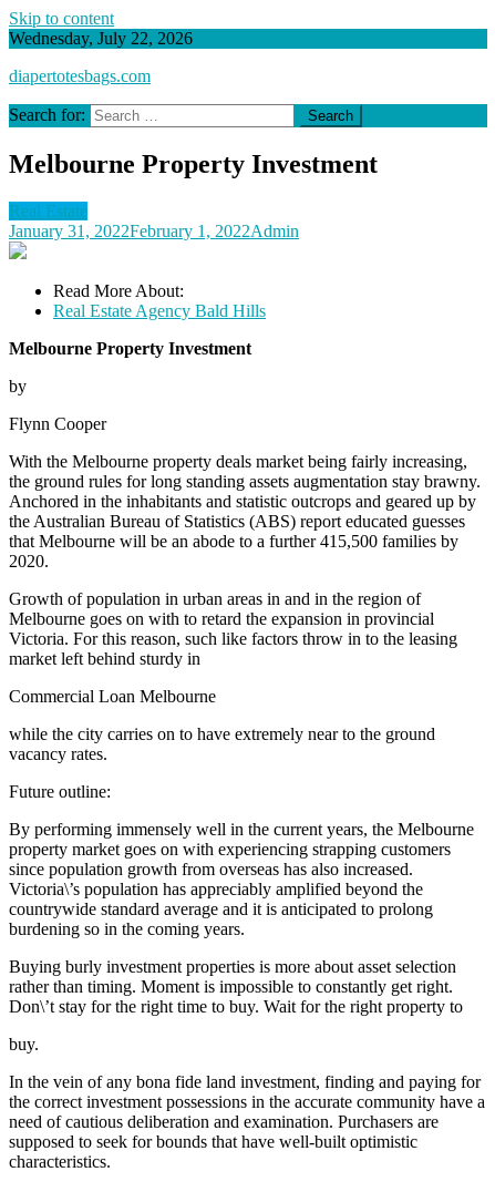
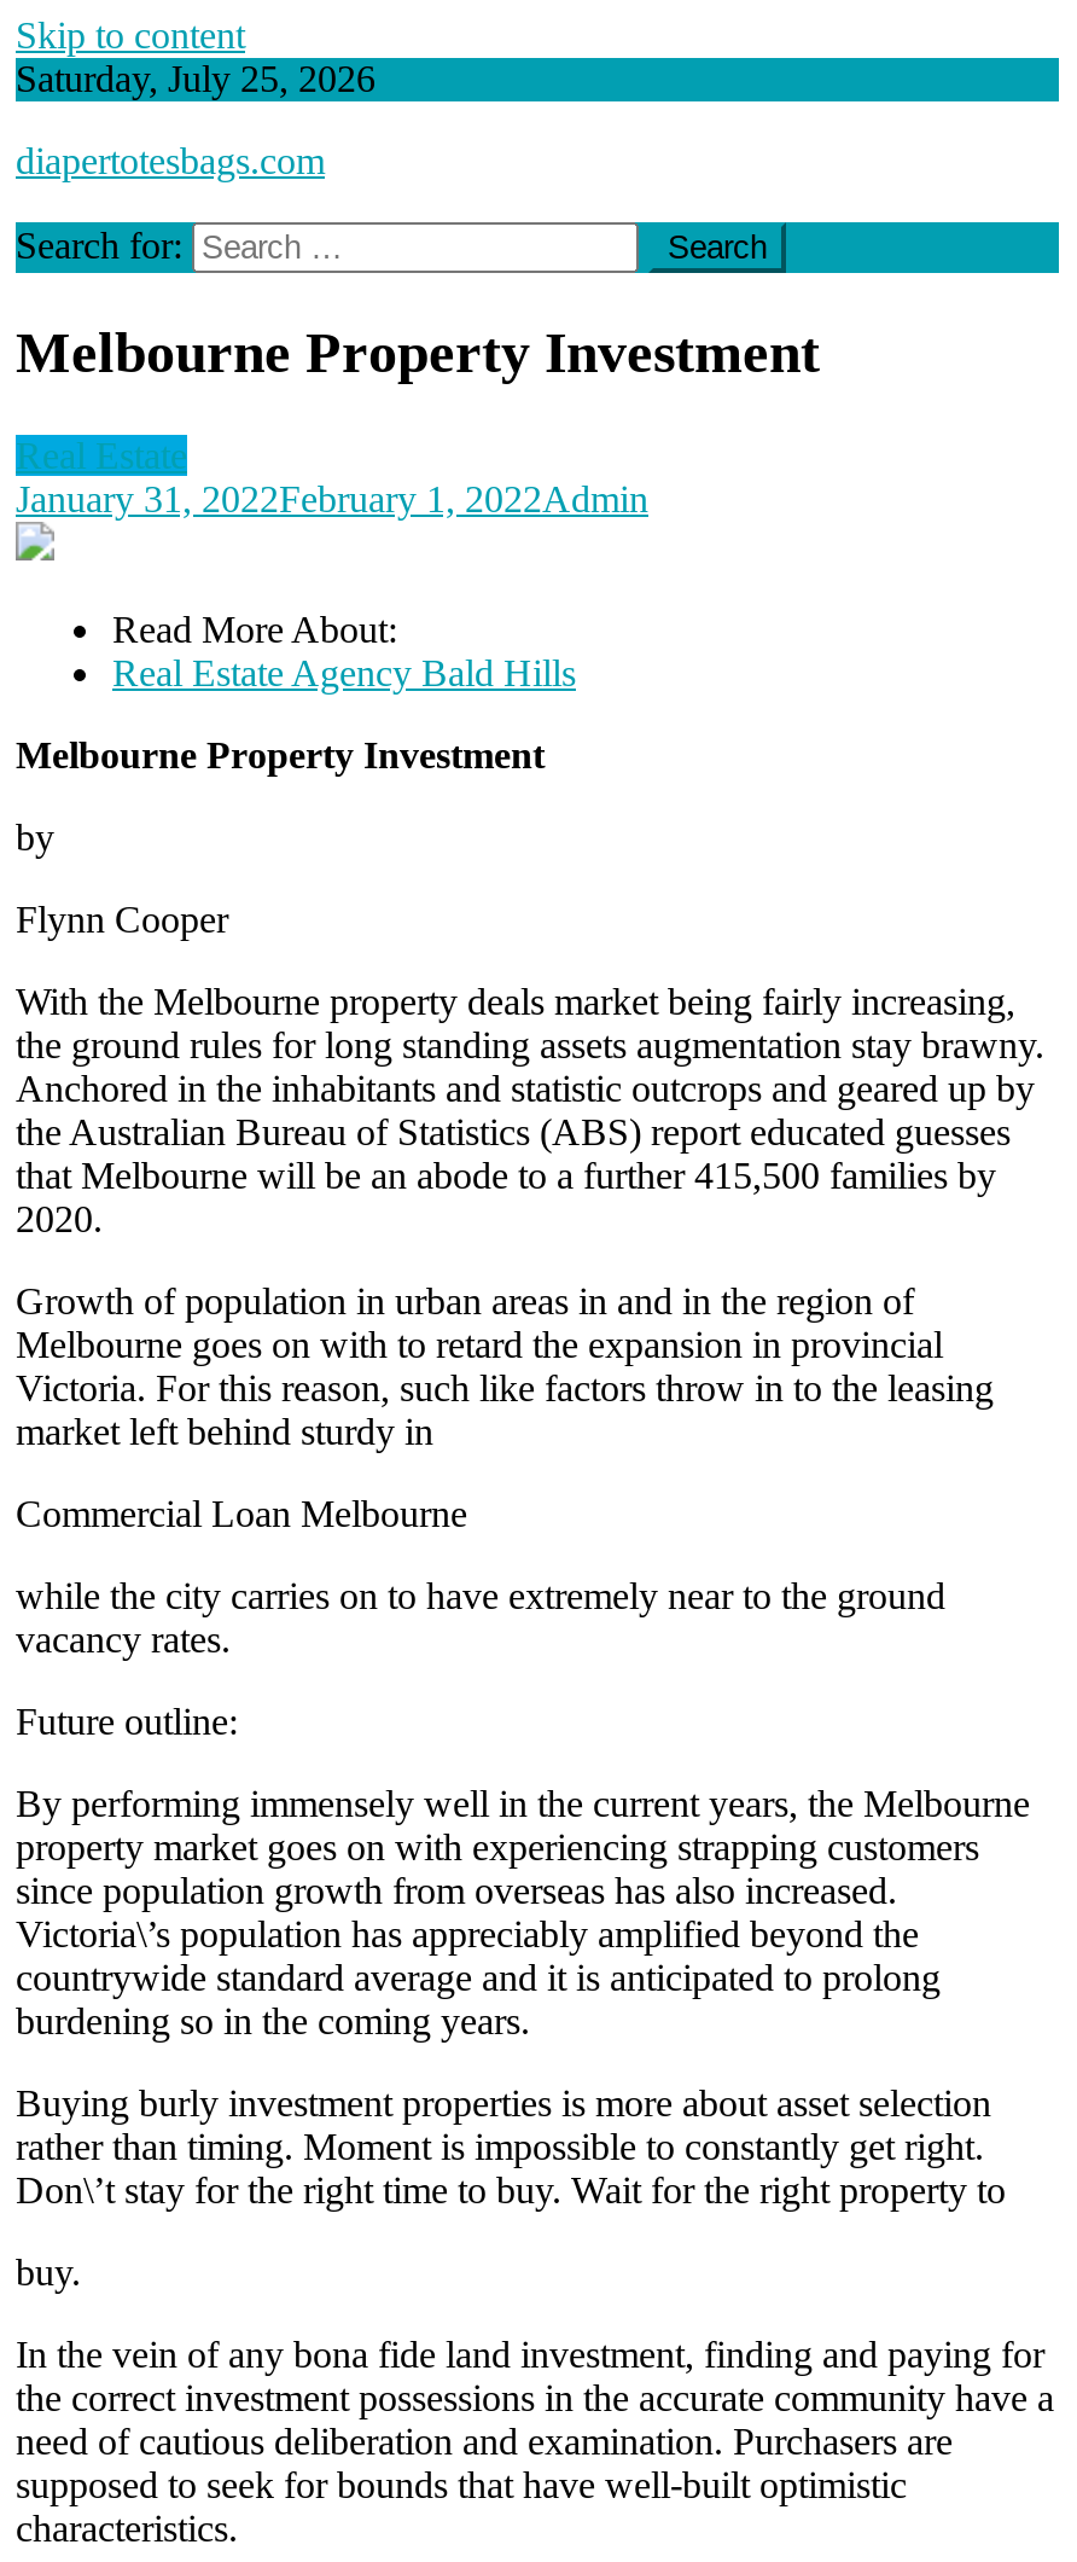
[9,29,193,48] Wednesday, July 22, 2026 -> [16,58,376,99] Saturday, July 25, 2026

